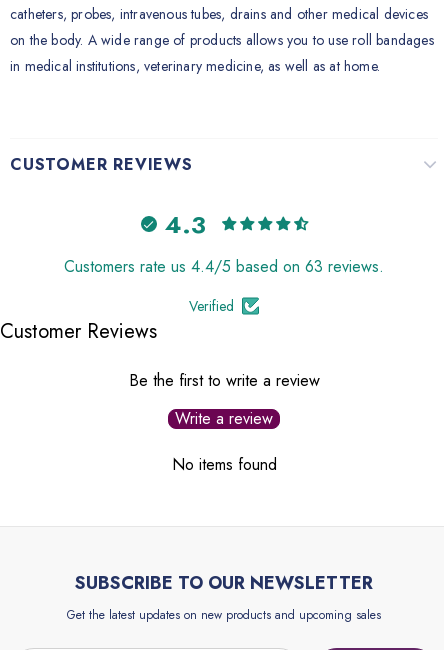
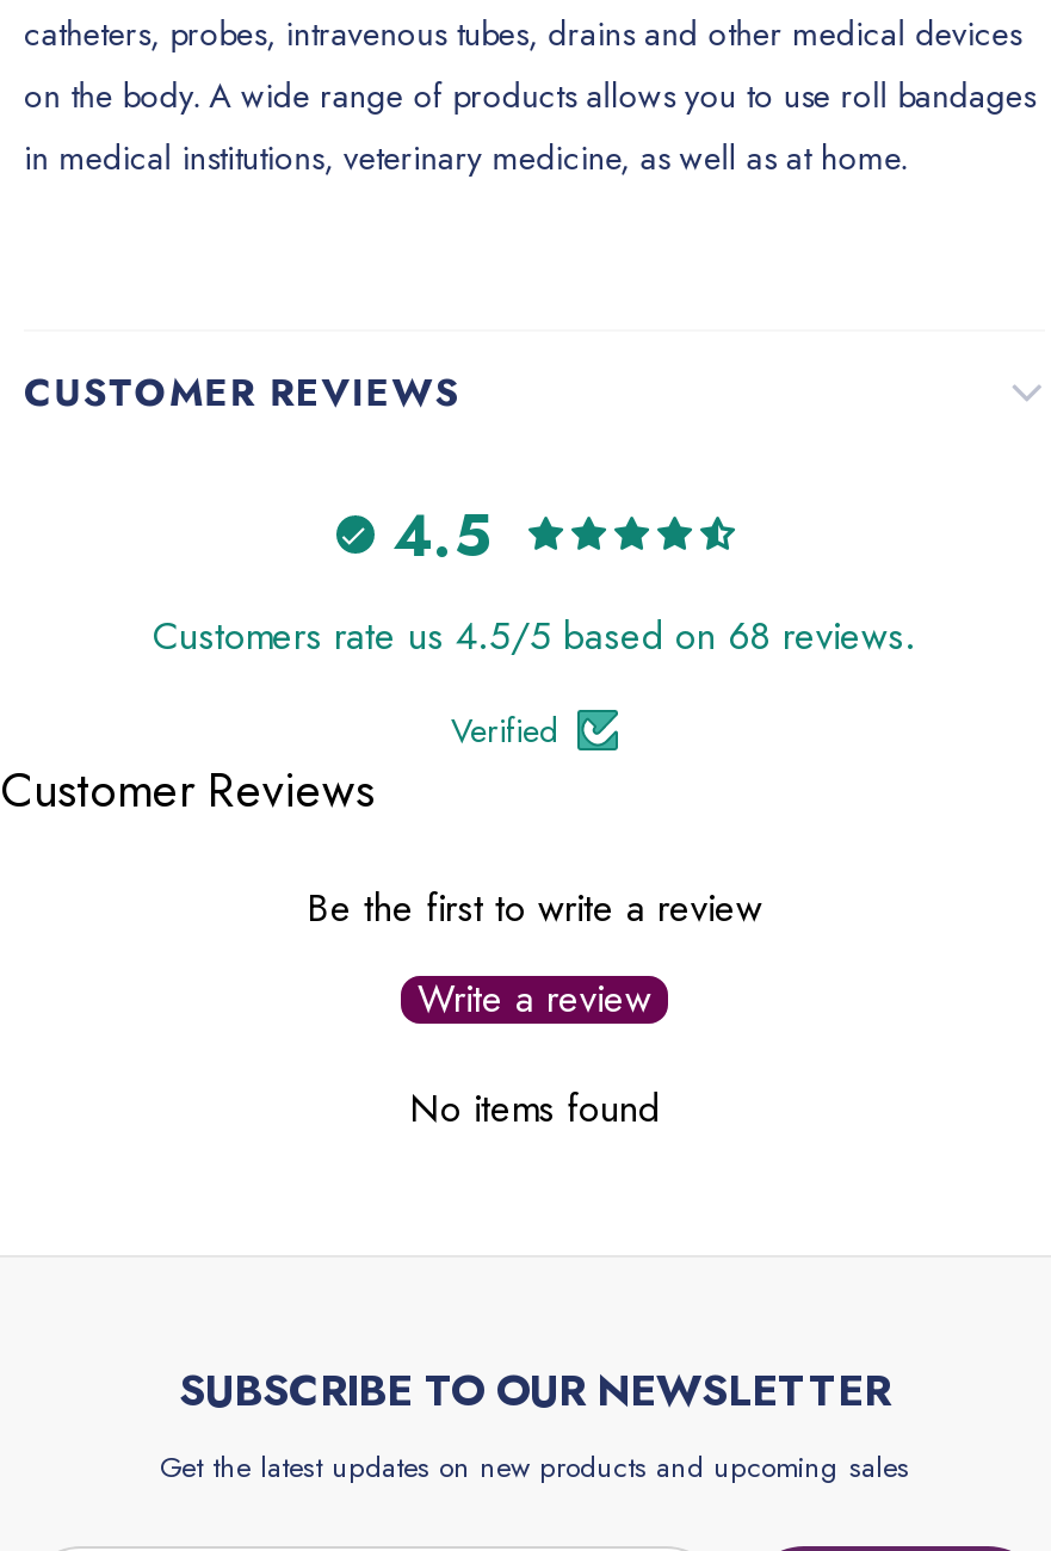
[164,206,205,241] 4.3 -> [392,493,490,576] 4.5
[64,255,384,278] Customers rate us 4.4/5 based on 63 reviews. -> [153,608,916,663] Customers rate us 4.5/5 based on 68 reviews.

